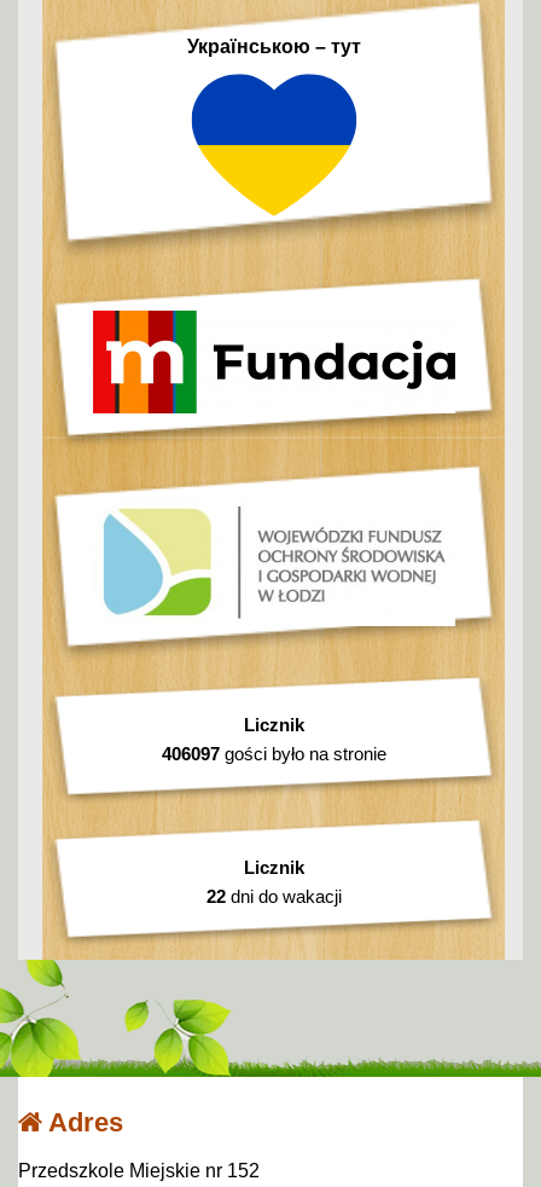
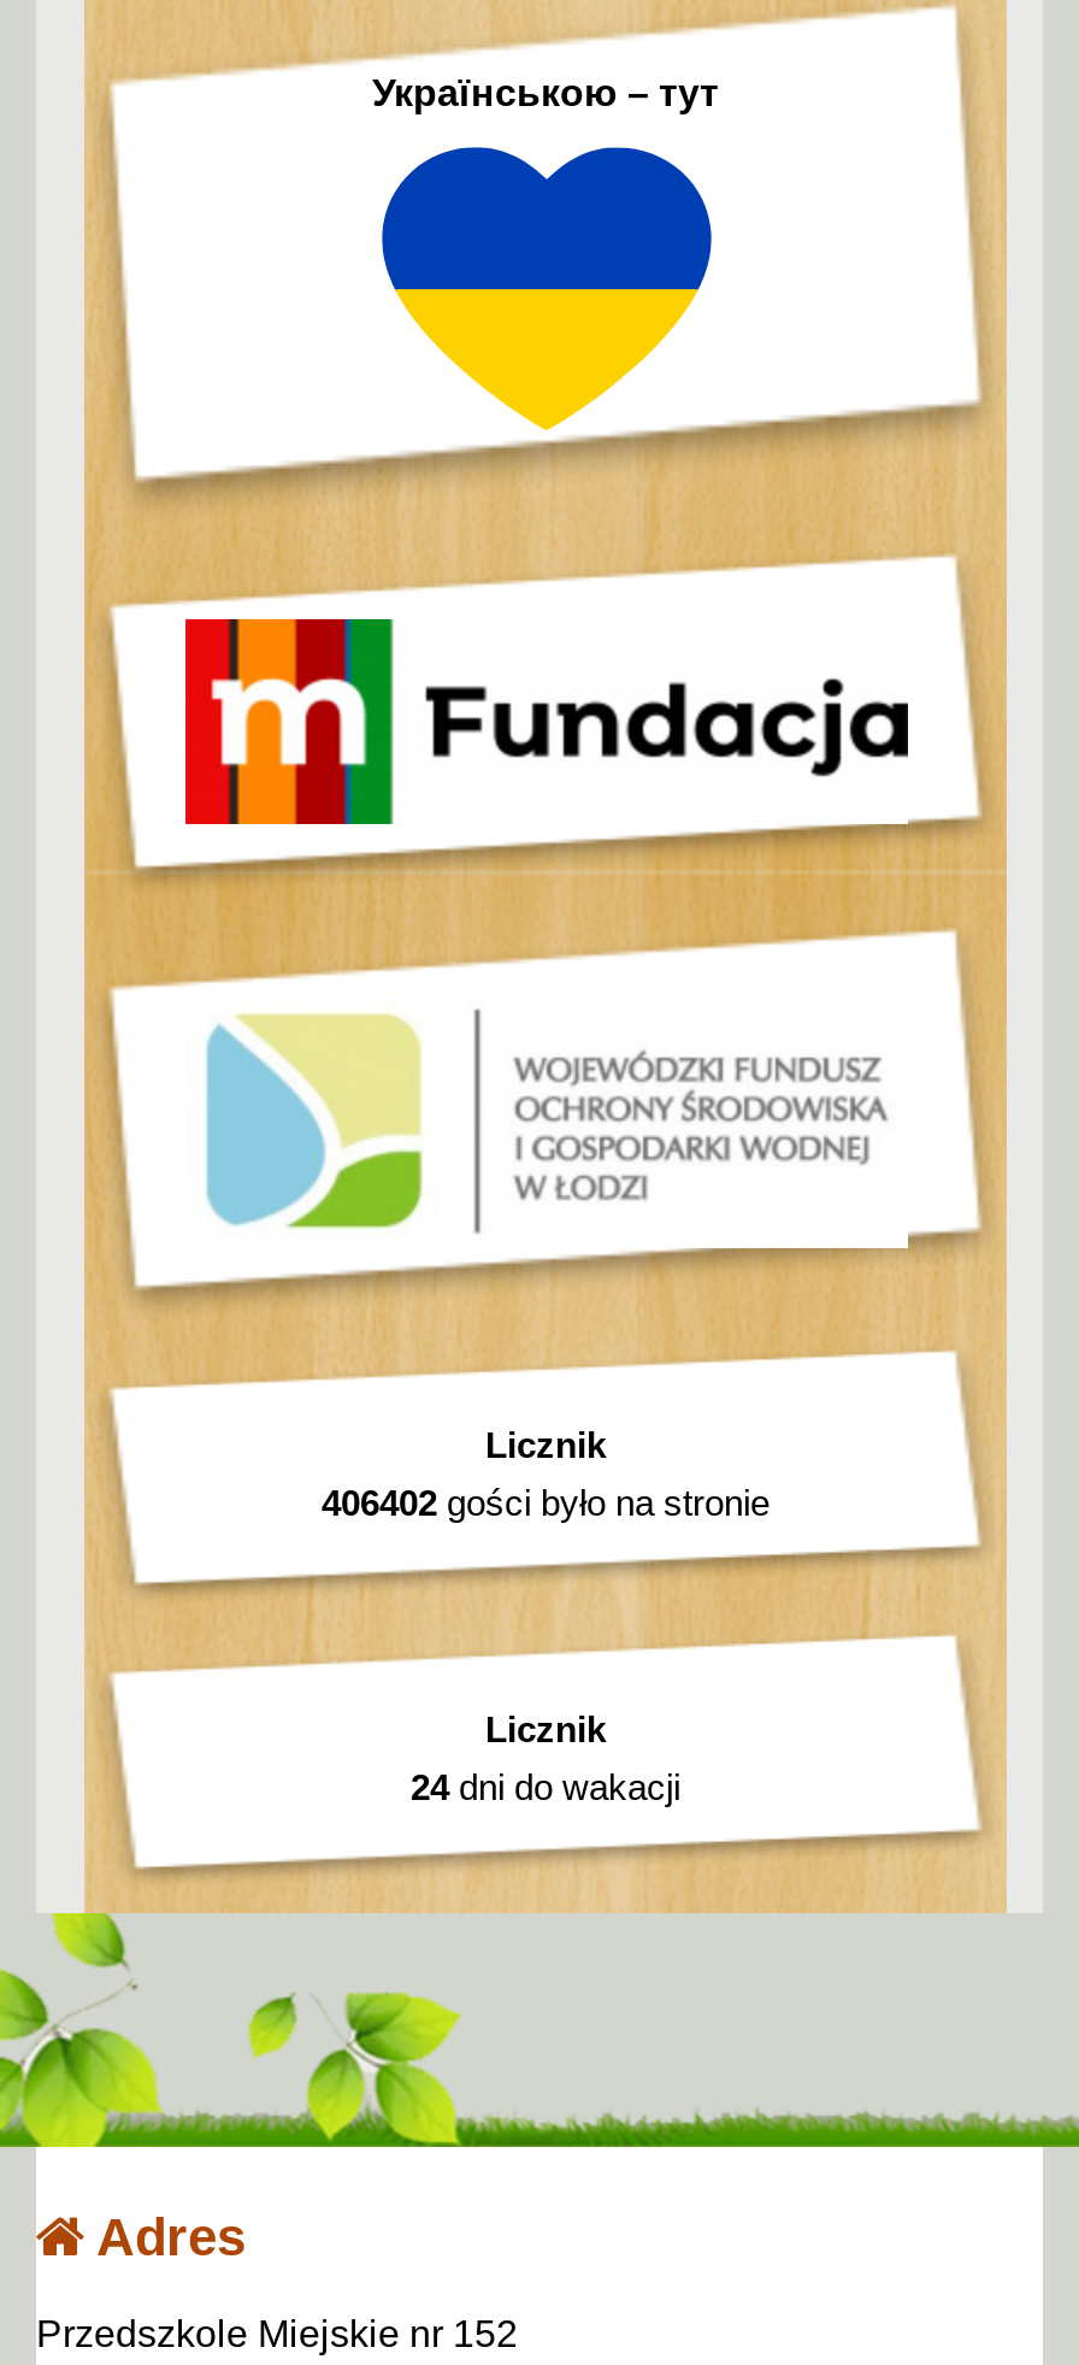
[161,744,386,764] 406097 gości było na stronie -> [322,1482,770,1523] 406402 gości było na stronie
[206,886,341,907] 22 dni do wakacji -> [411,1767,680,1808] 24 dni do wakacji

